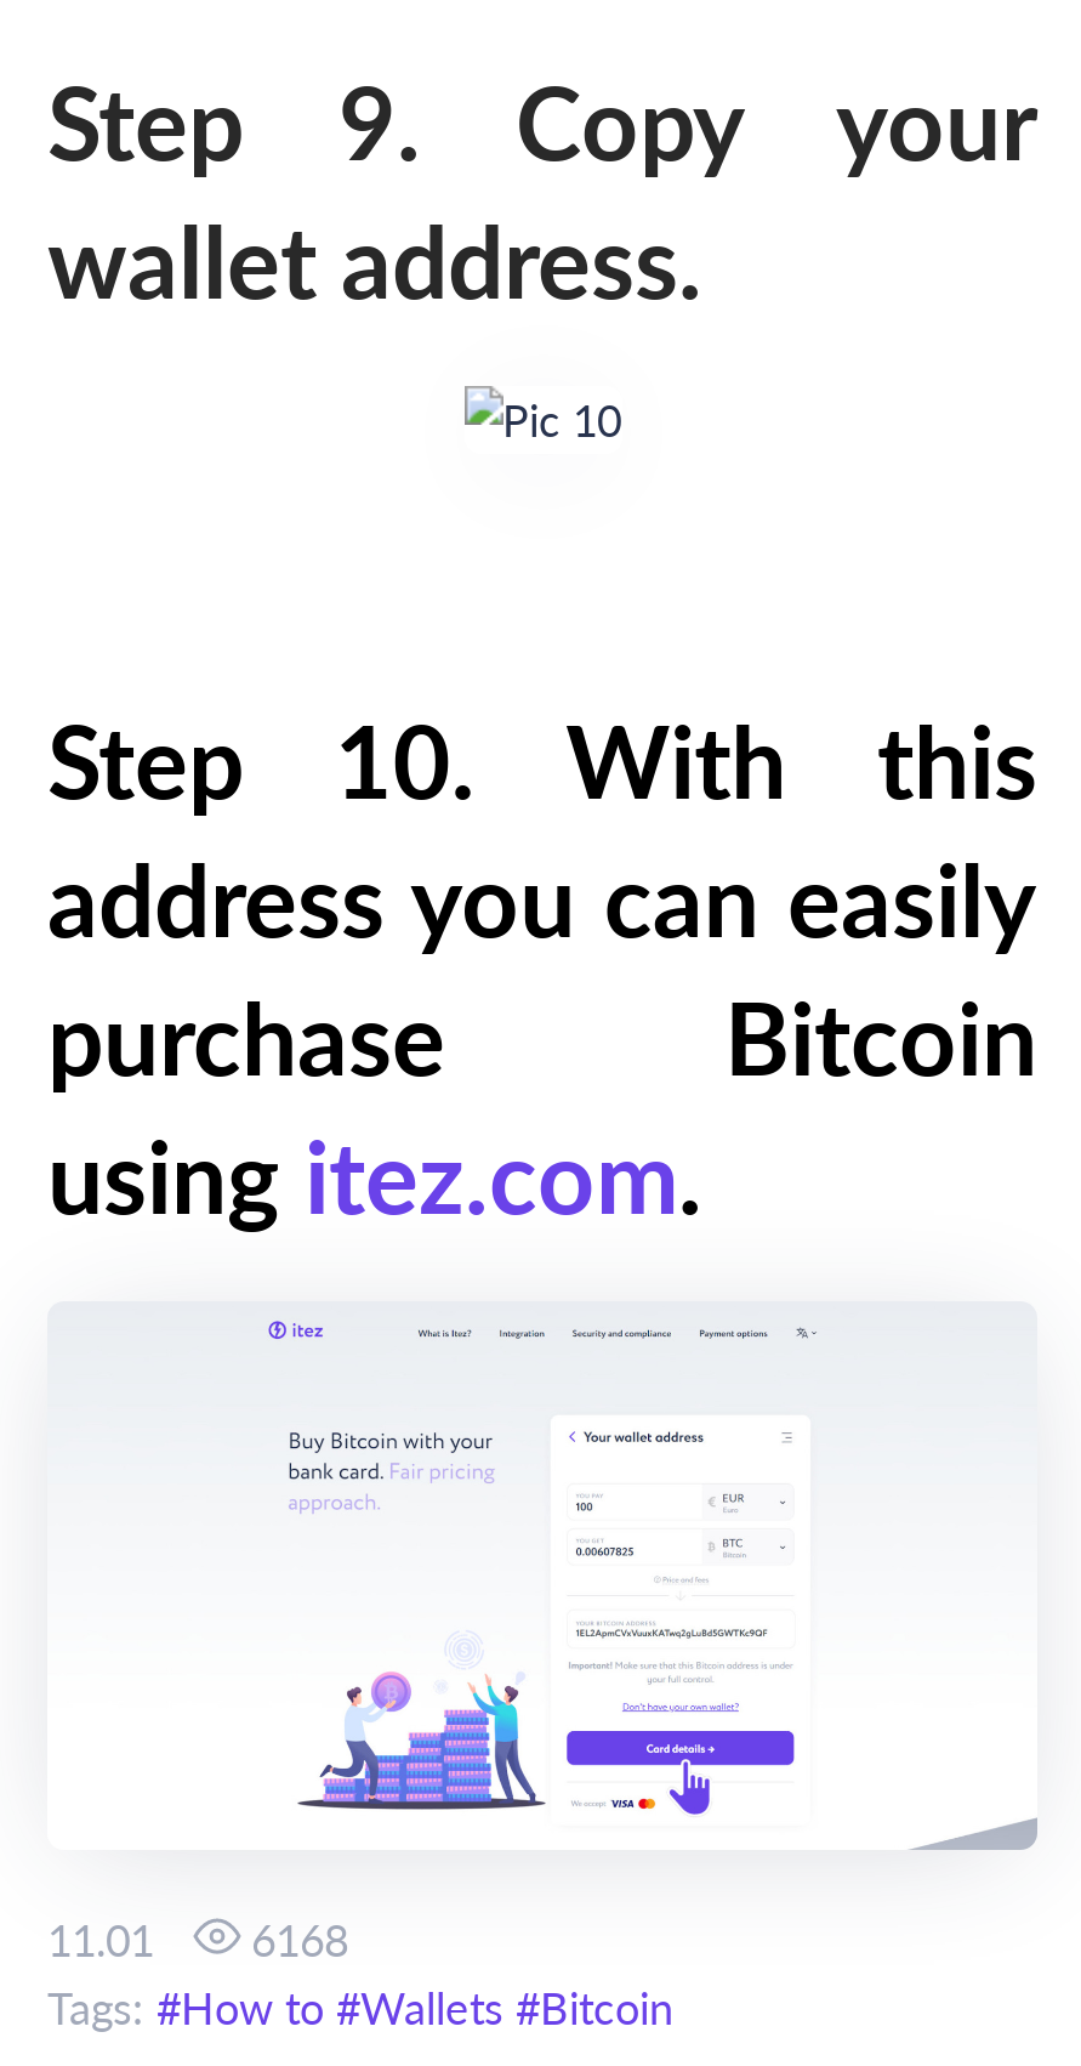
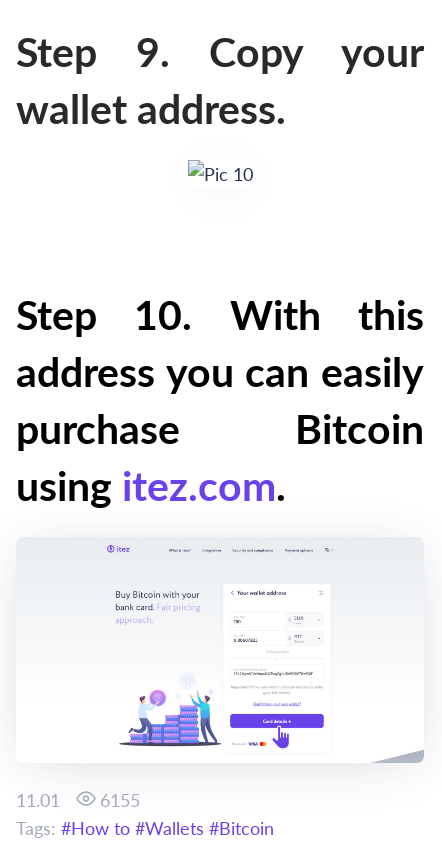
[47,1907,348,1968] 11.01 6168 -> [16,786,140,811] 11.01 6155

